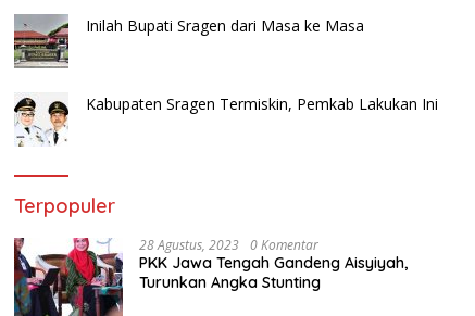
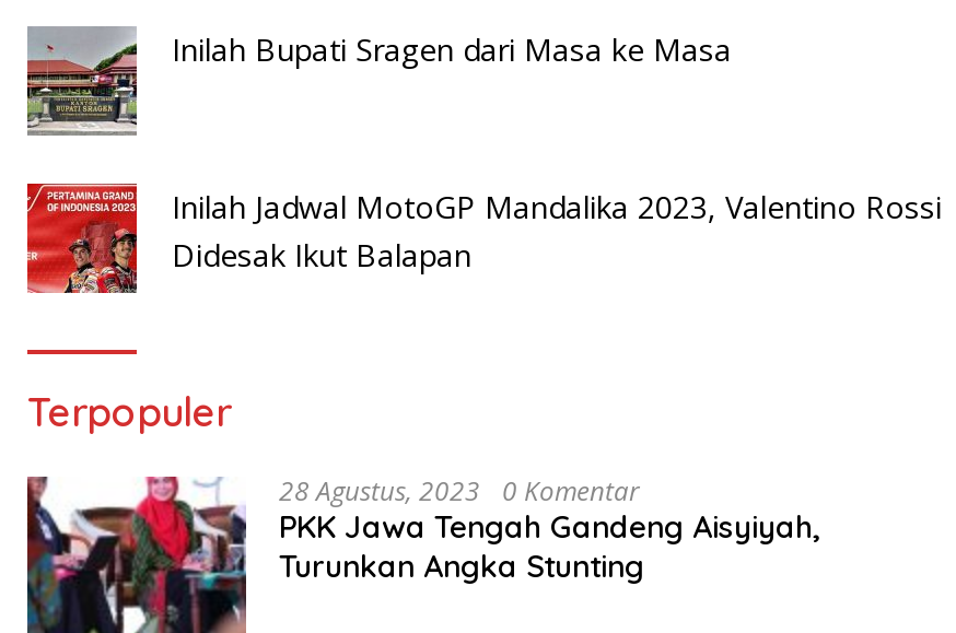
[13,92,438,148] [image] | Kabupaten Sragen Termiskin, Pemkab Lakukan Ini -> [25,180,942,296] [image] | Inilah Jadwal MotoGP Mandalika 2023, Valentino Rossi | Didesak Ikut Balapan

